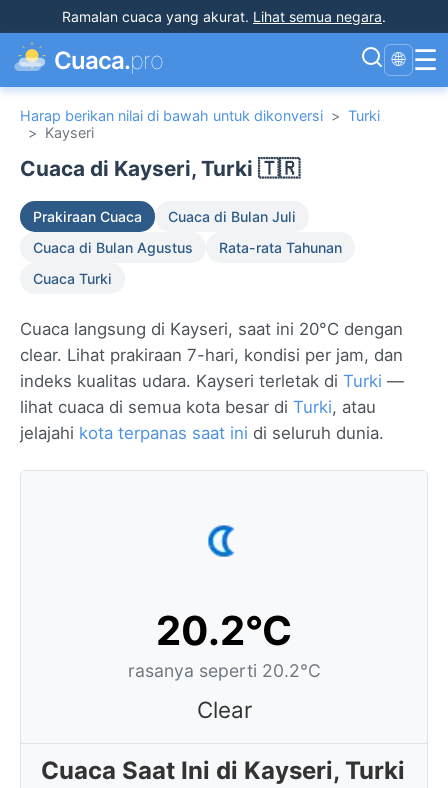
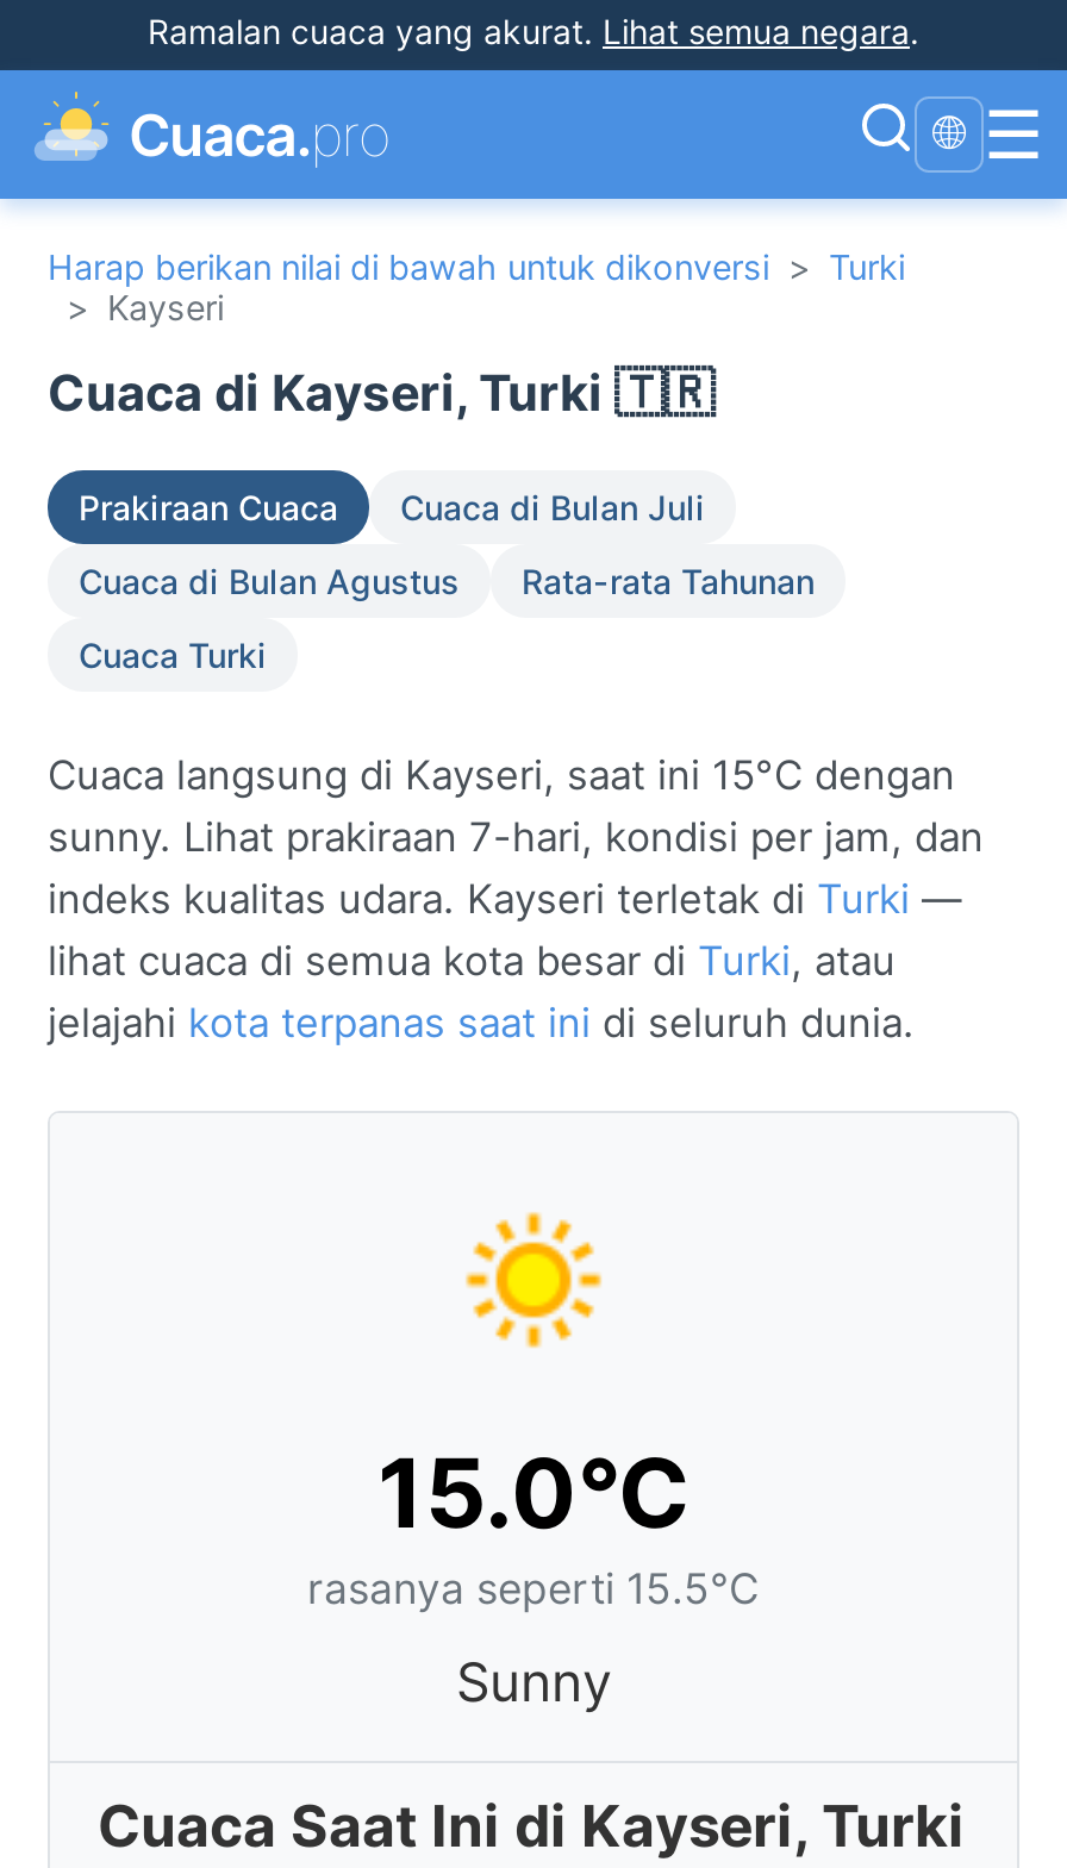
[20,319,403,339] Cuaca langsung di Kayseri, saat ini 20°C dengan -> [48,751,955,799] Cuaca langsung di Kayseri, saat ini 15°C dengan
[20,345,403,365] clear. Lihat prakiraan 7-hari, kondisi per jam, dan -> [48,813,984,861] sunny. Lihat prakiraan 7-hari, kondisi per jam, dan
[127,513,320,681] [image] | 20.2°C | rasanya seperti 20.2°C -> [307,1211,760,1613] [image] | 15.0°C | rasanya seperti 15.5°C
[196,696,251,723] Clear -> [456,1649,611,1713] Sunny

